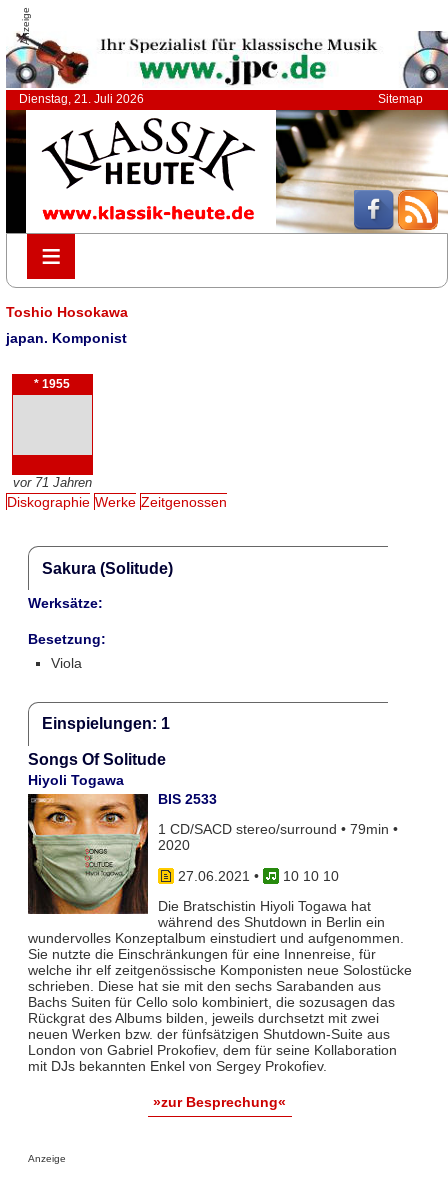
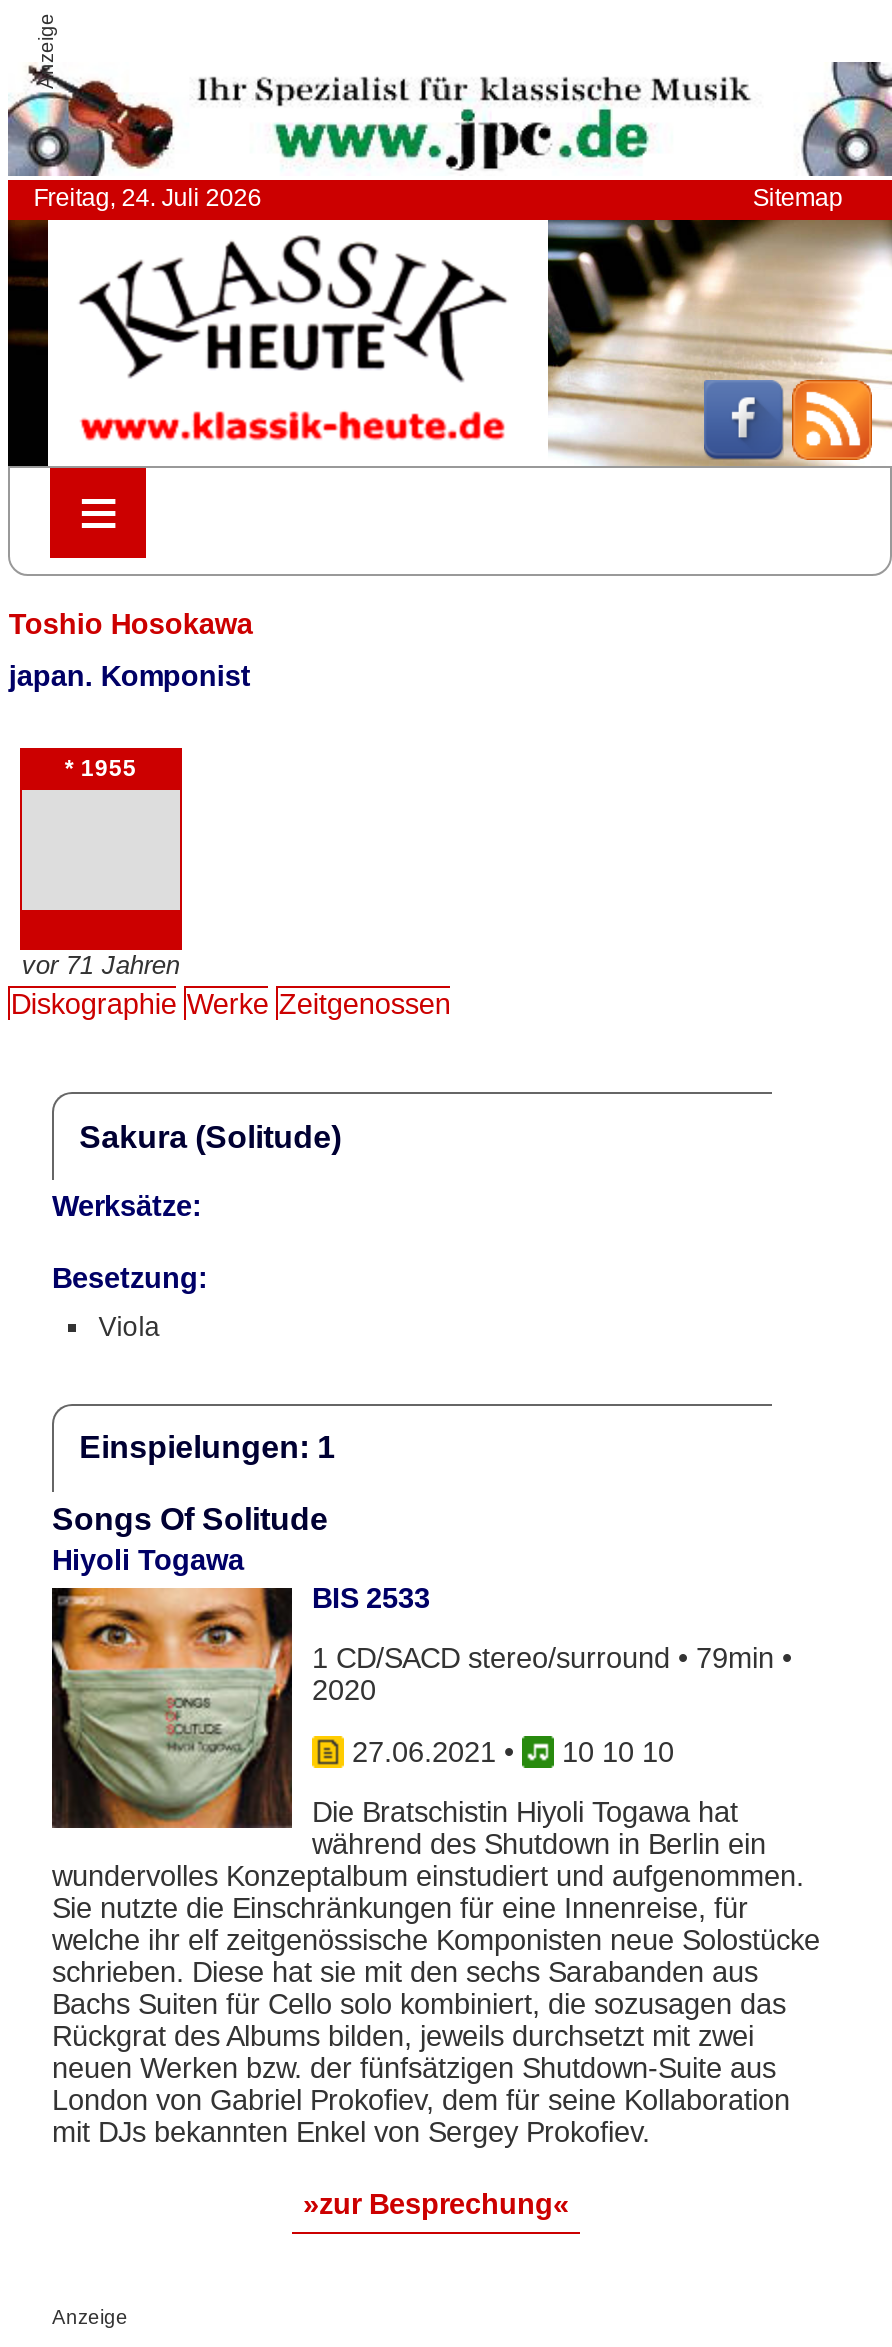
[19,92,144,106] Dienstag, 21. Juli 2026 -> [33,184,261,212] Freitag, 24. Juli 2026

